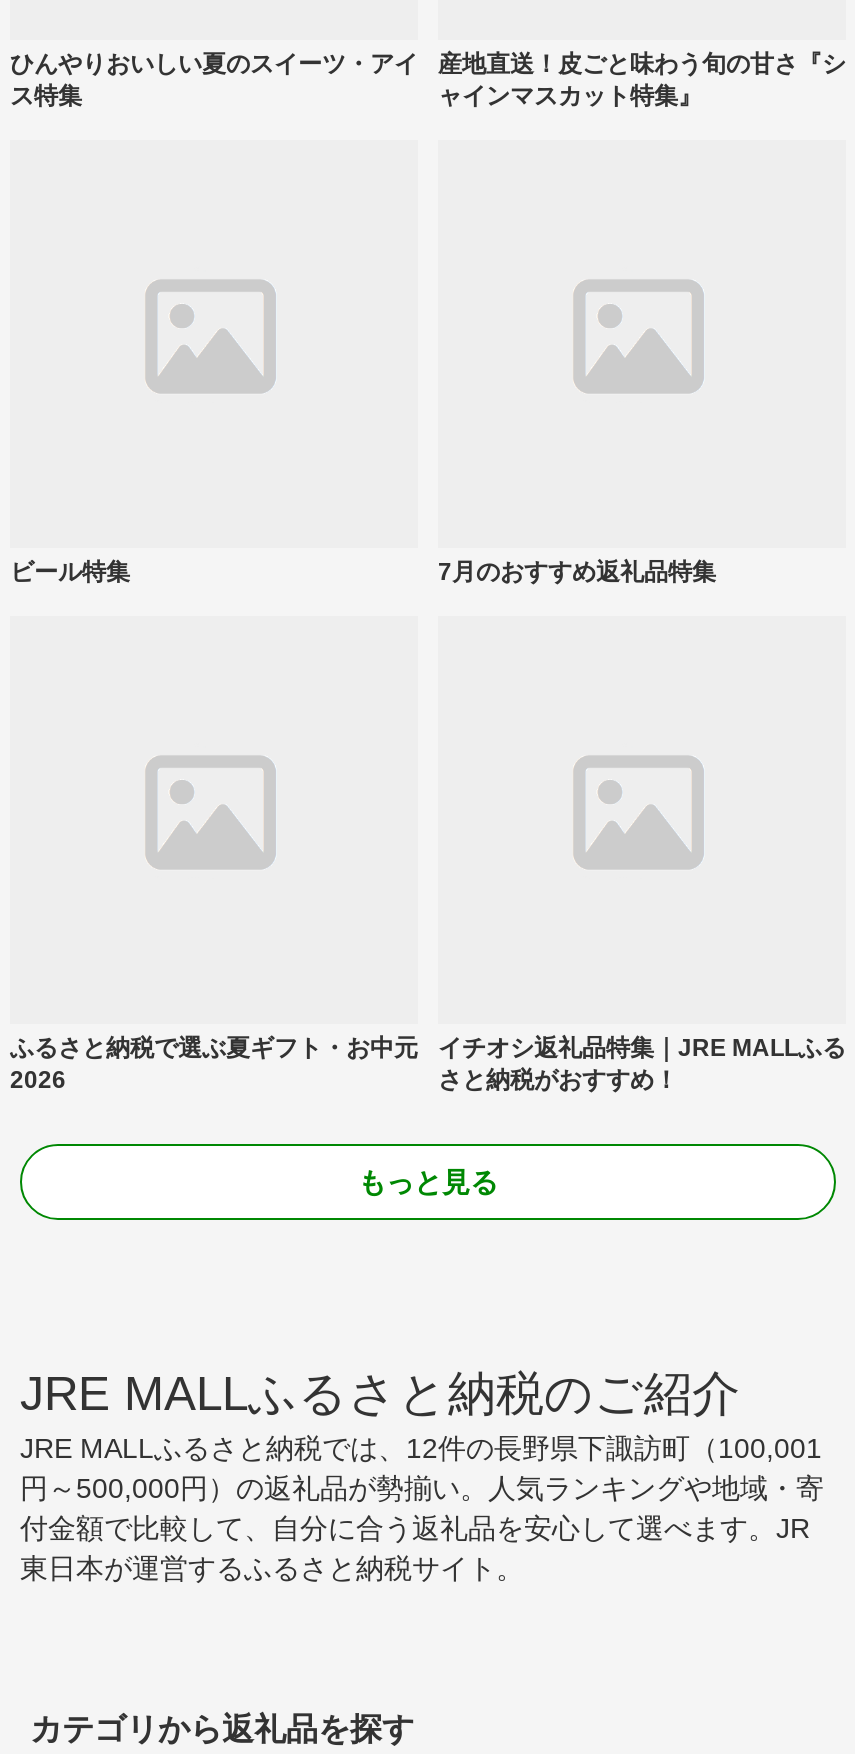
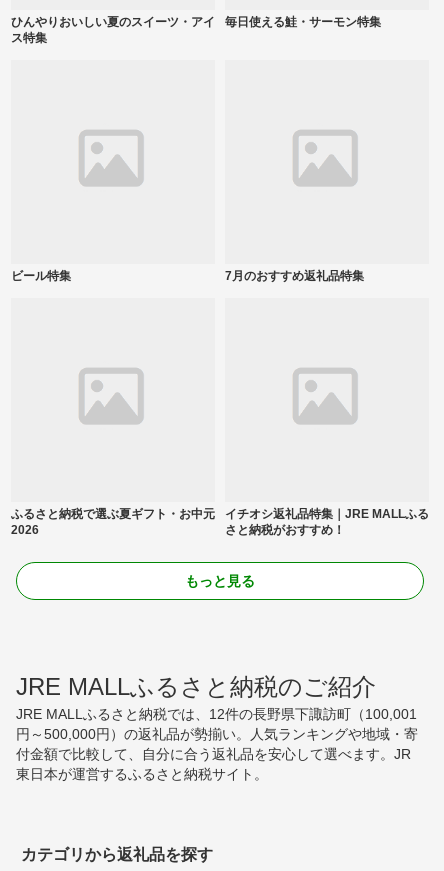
[438,49,846,109] 産地直送！皮ごと味わう旬の甘さ『シ | ャインマスカット特集』 -> [225,15,381,29] 毎日使える鮭・サーモン特集

